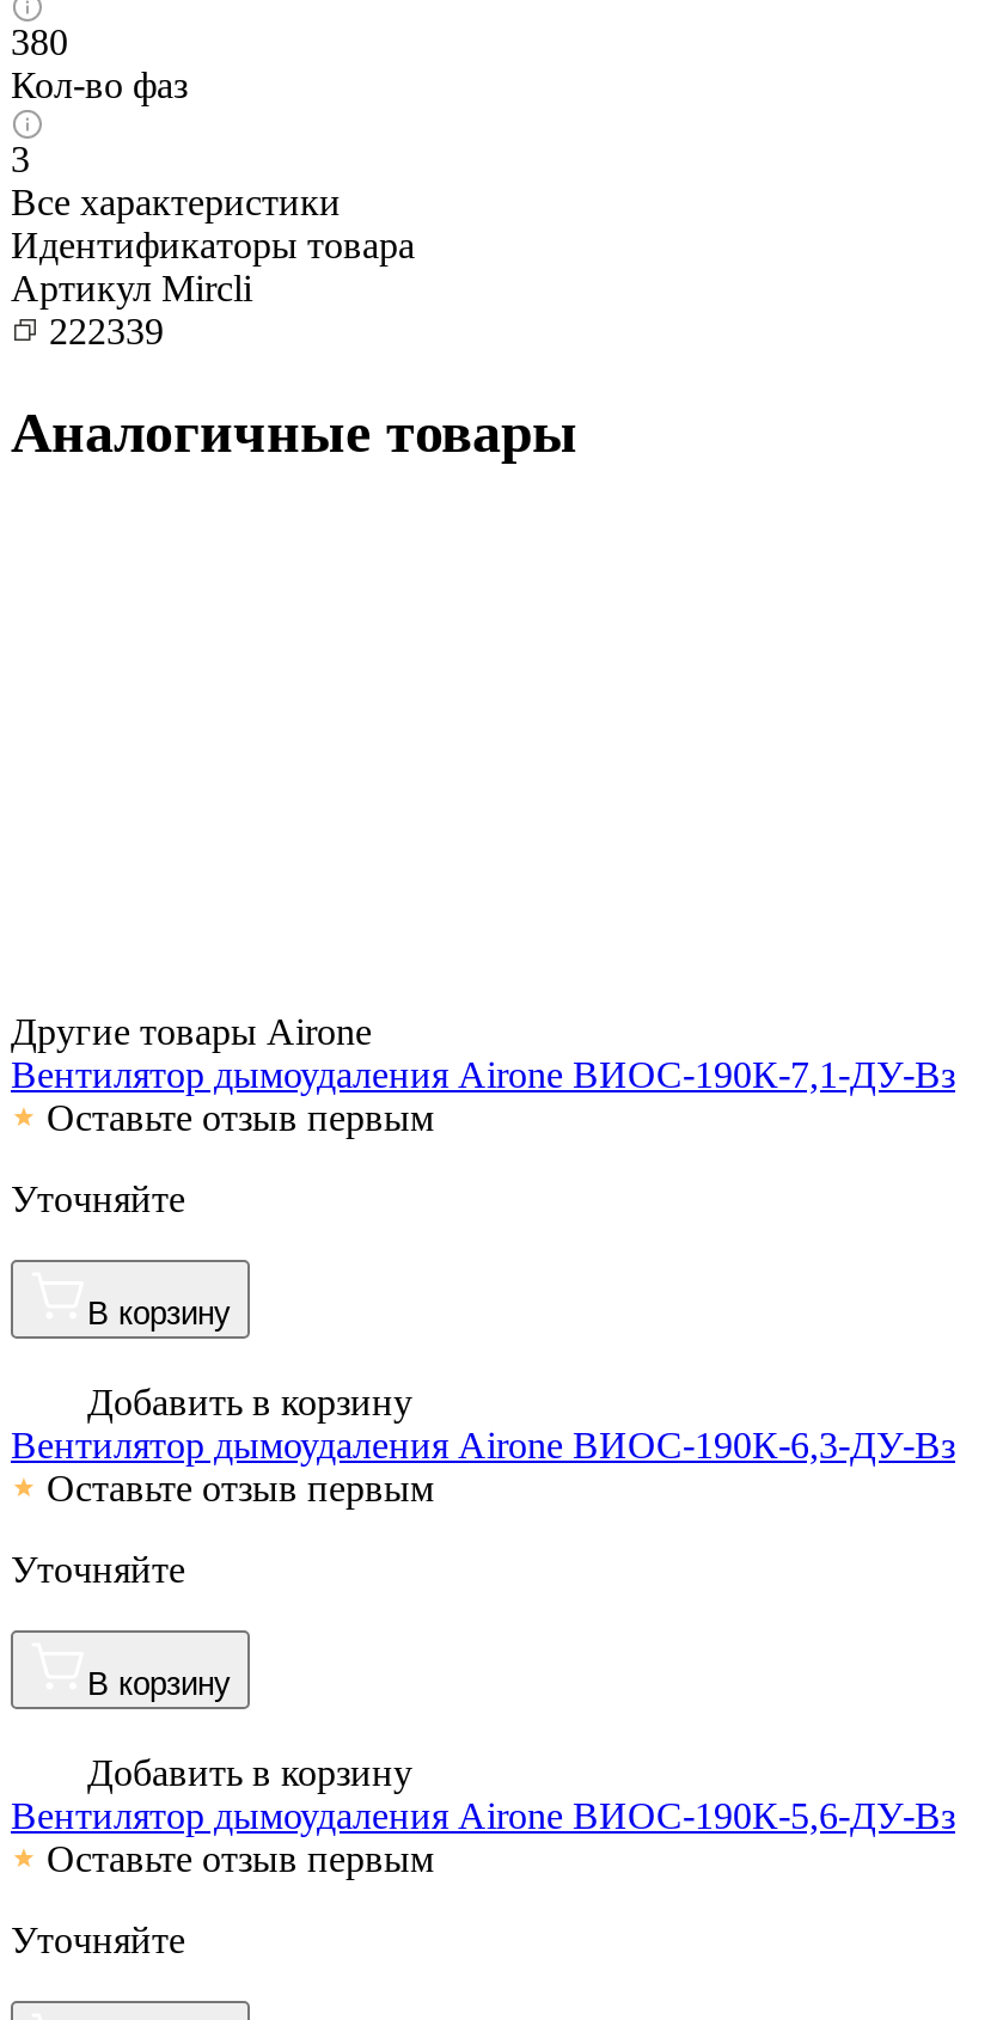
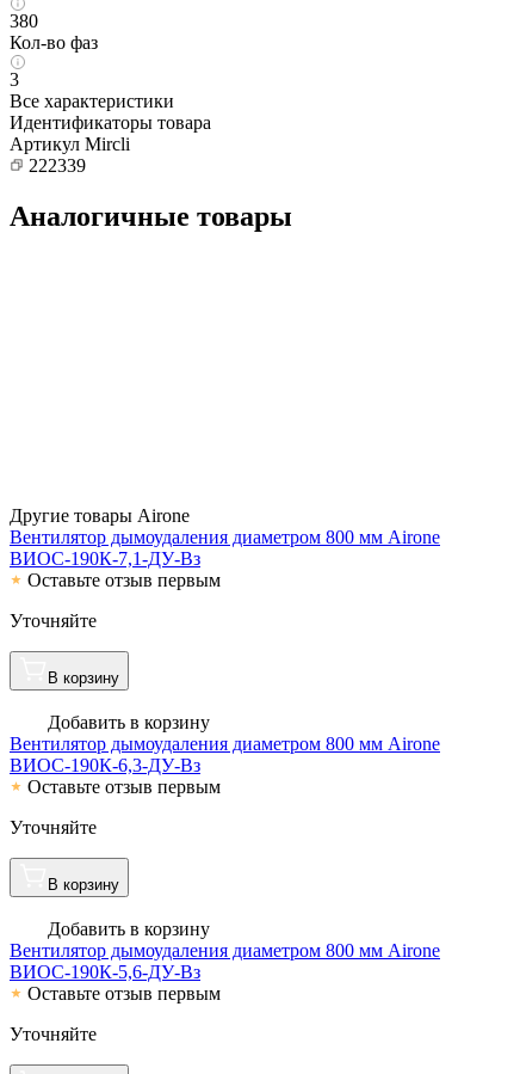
[11,1054,955,1095] Вентилятор дымоудаления Airone ВИОС-190К-7,1-ДУ-Вз -> [10,527,440,569] Вентилятор дымоудаления диаметром 800 мм Airone | ВИОС-190К-7,1-ДУ-Вз
[11,1425,955,1466] Вентилятор дымоудаления Airone ВИОС-190К-6,3-ДУ-Вз -> [10,734,440,775] Вентилятор дымоудаления диаметром 800 мм Airone | ВИОС-190К-6,3-ДУ-Вз
[11,1796,955,1836] Вентилятор дымоудаления Airone ВИОС-190К-5,6-ДУ-Вз -> [10,940,440,982] Вентилятор дымоудаления диаметром 800 мм Airone | ВИОС-190К-5,6-ДУ-Вз

